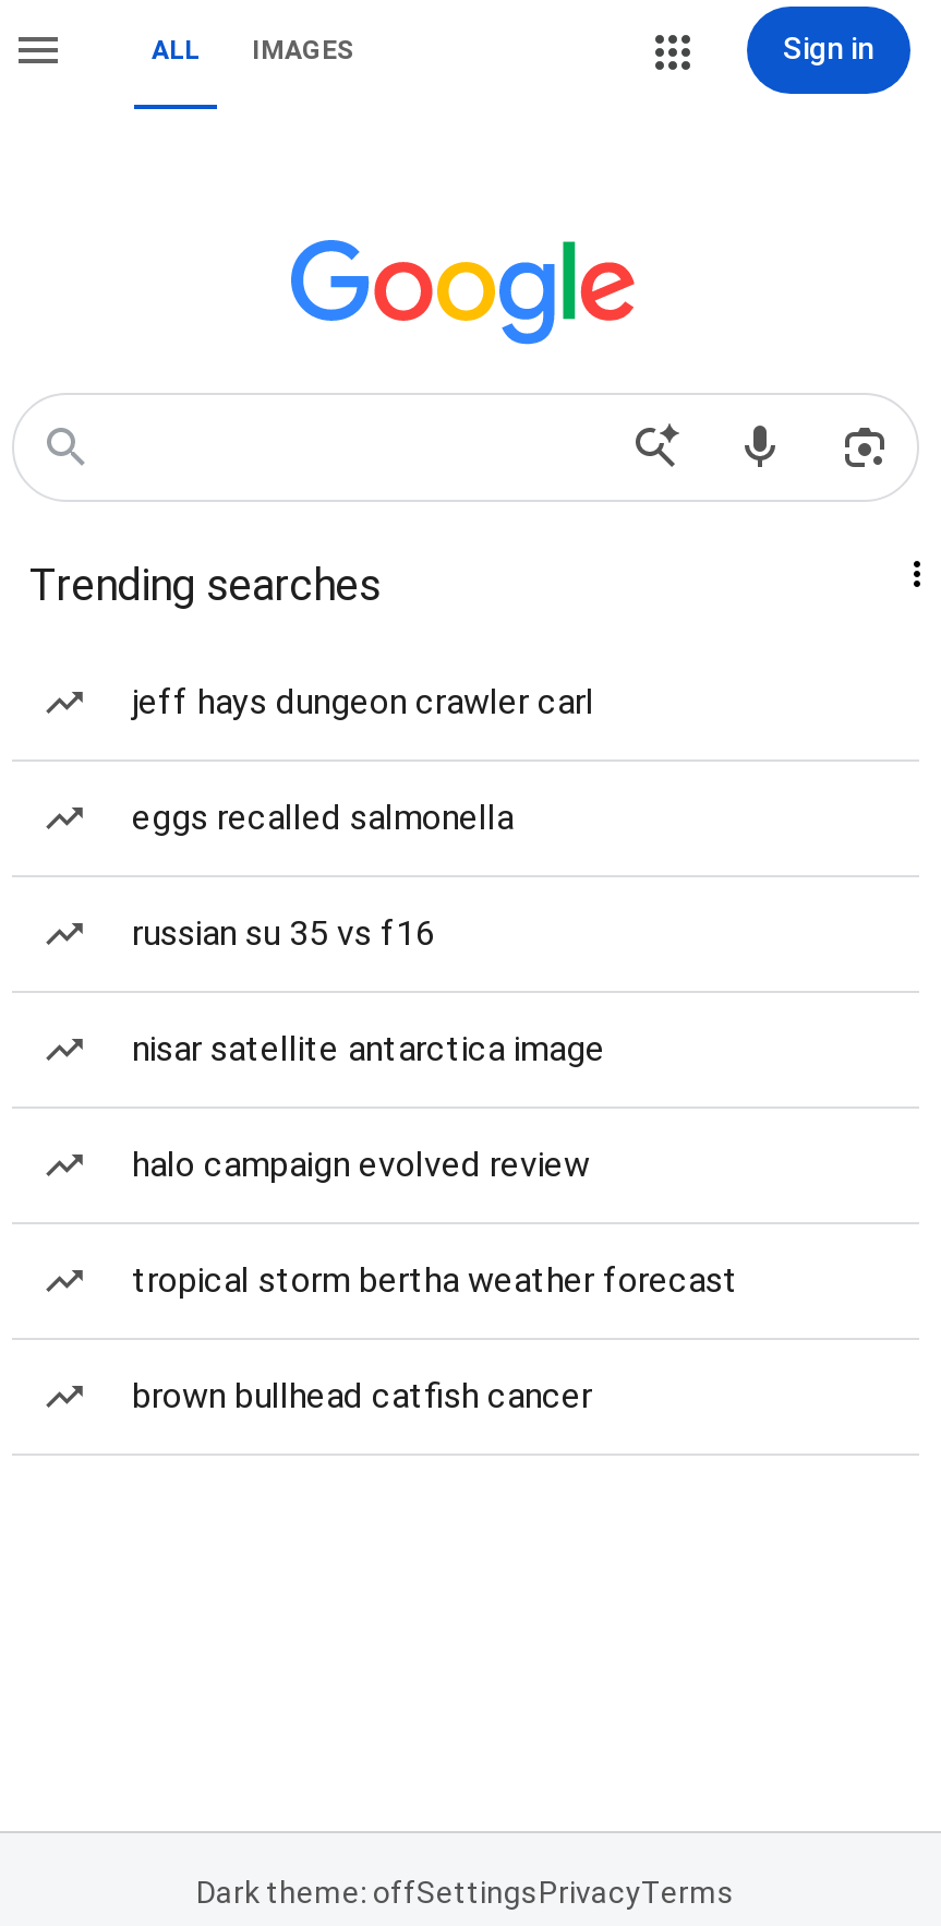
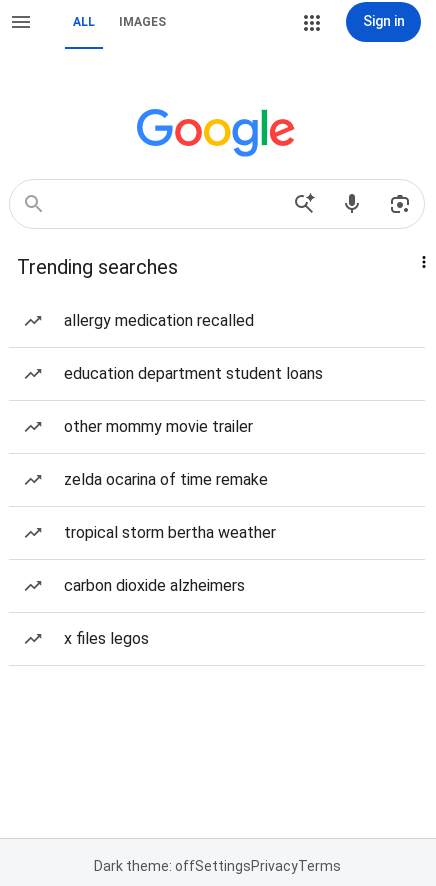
[132,681,594,722] jeff hays dungeon crawler carl -> [64,311,254,330] allergy medication recalled
[132,797,514,838] eggs recalled salmonella -> [64,364,323,383] education department student loans
[132,912,435,954] russian su 35 vs f16 -> [64,417,253,436] other mommy movie trailer
[132,1028,605,1069] nisar satellite antarctica image -> [64,470,268,489] zelda ocarina of time remake
[132,1144,590,1185] halo campaign evolved review -> [64,523,276,542] tropical storm bertha weather
[132,1259,738,1301] tropical storm bertha weather forecast -> [64,576,245,595] carbon dioxide alzheimers
[132,1375,592,1416] brown bullhead catfish cancer -> [64,629,149,648] x files legos

